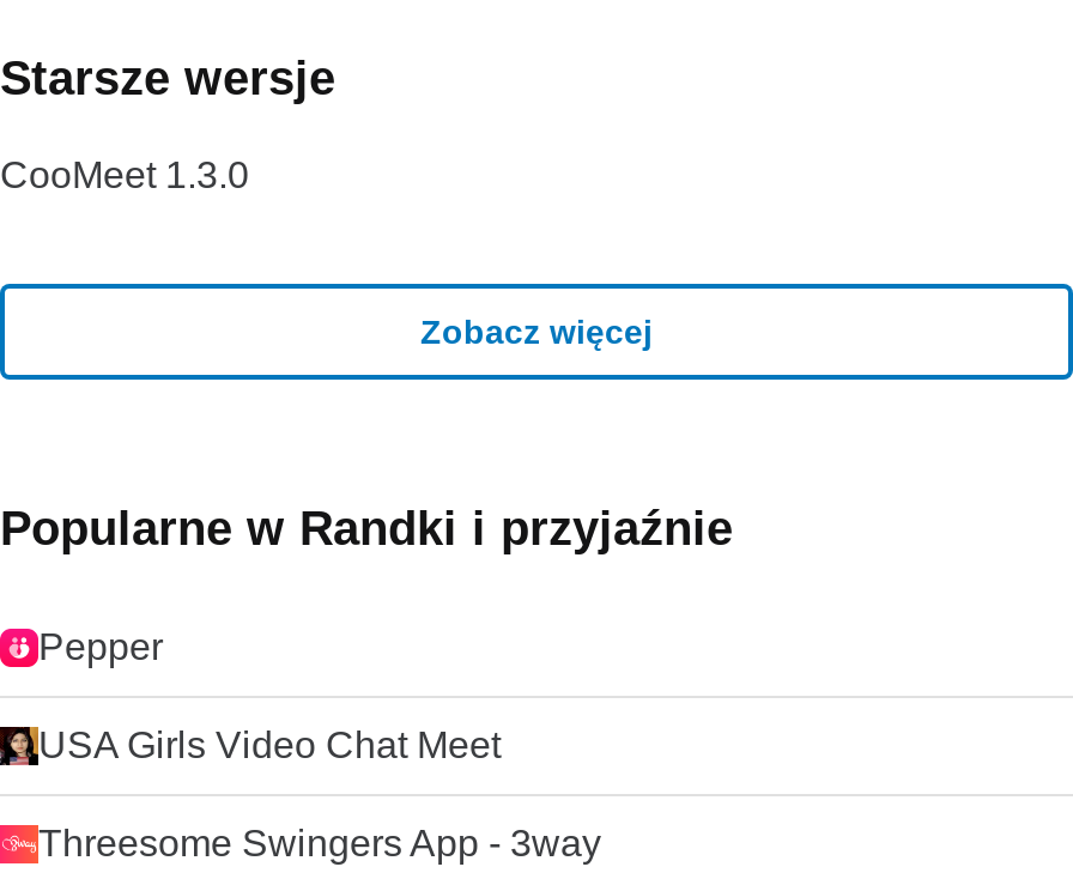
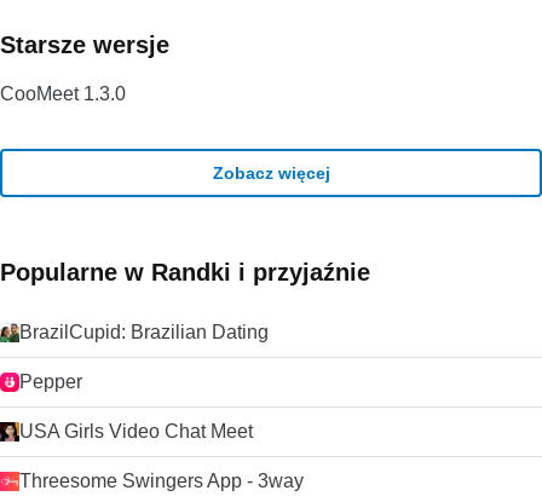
none -> [19,322,269,342] BrazilCupid: Brazilian Dating

